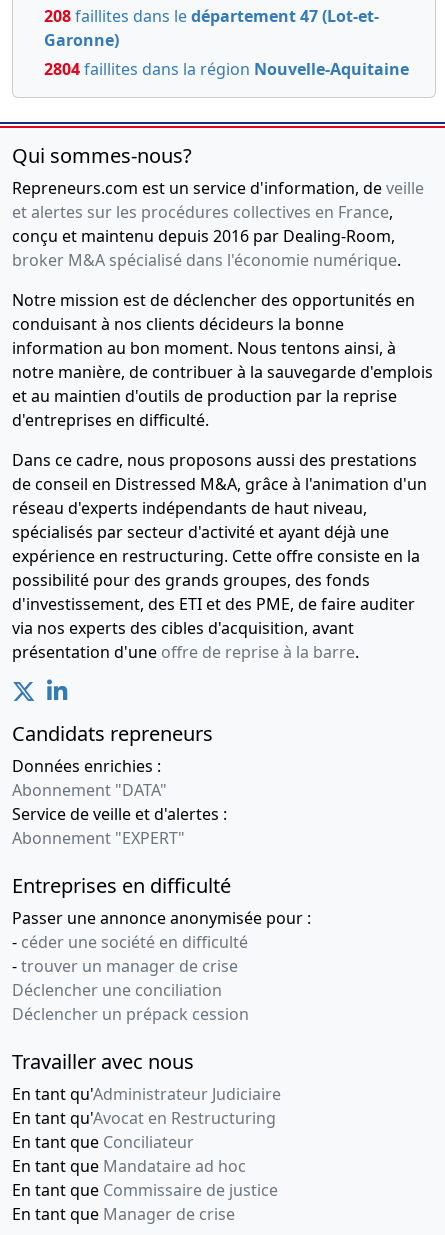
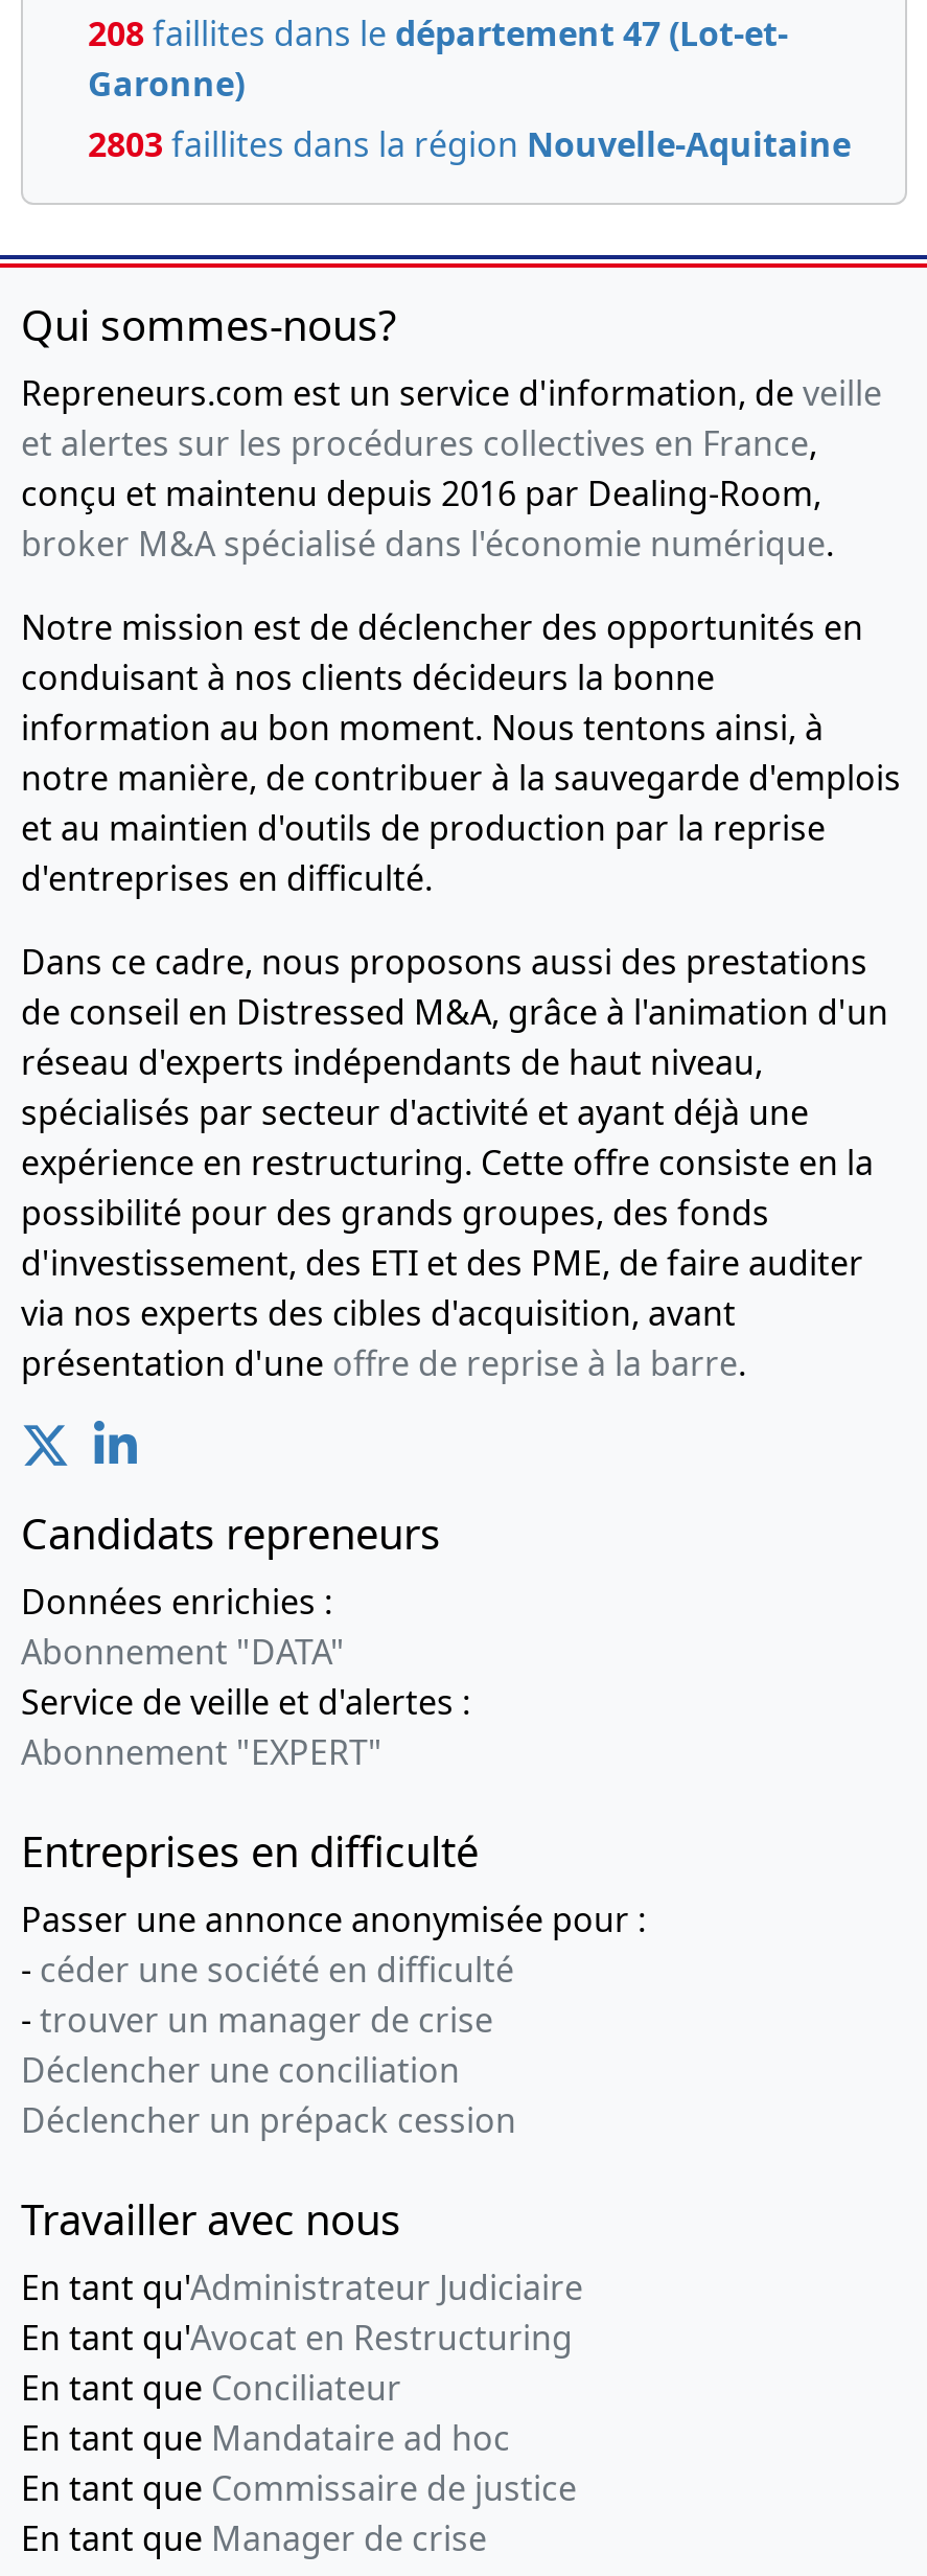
[44,58,409,80] 2804 faillites dans la région Nouvelle-Aquitaine -> [88,122,851,168] 2803 faillites dans la région Nouvelle-Aquitaine

